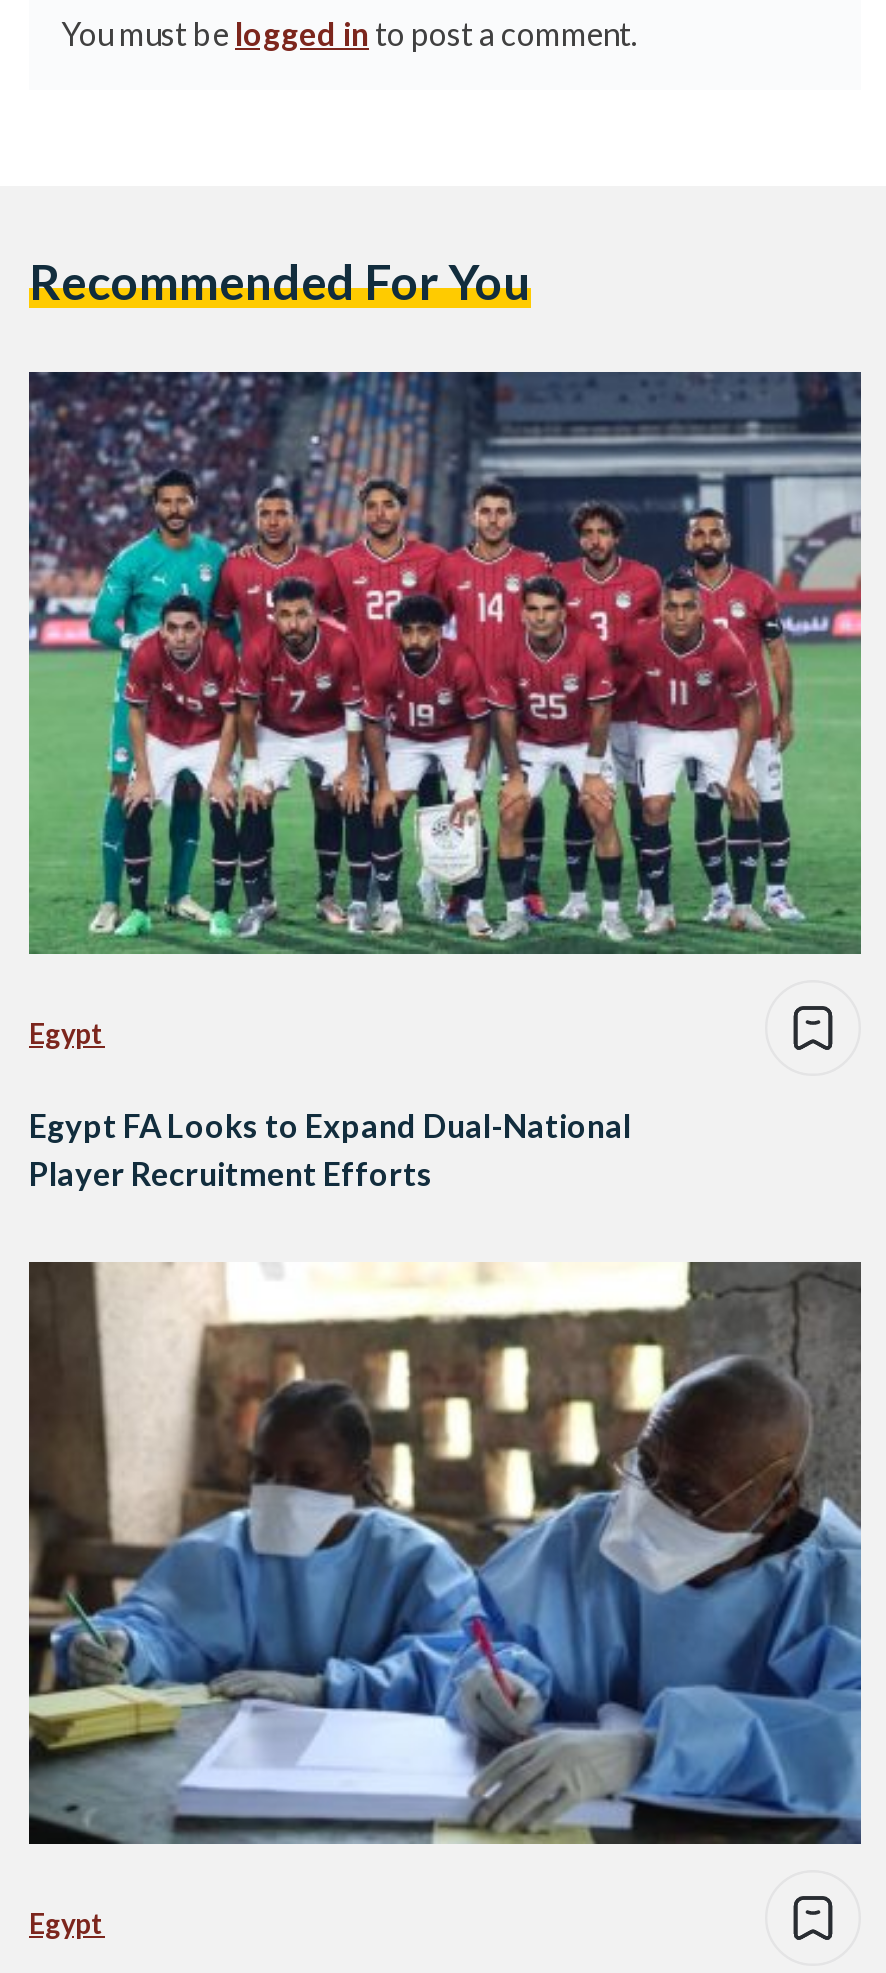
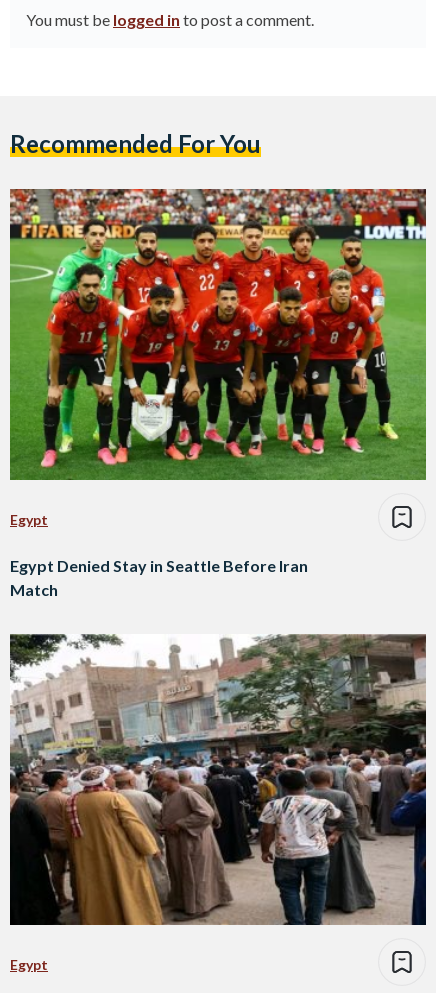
[27,370,863,954] [image] -> [9,188,427,480] [image]
[29,1106,631,1192] Egypt FA Looks to Expand Dual-National | Player Recruitment Efforts -> [10,556,308,599] Egypt Denied Stay in Seattle Before Iran | Match
[27,1262,863,1846] [image] -> [9,633,427,926] [image]

